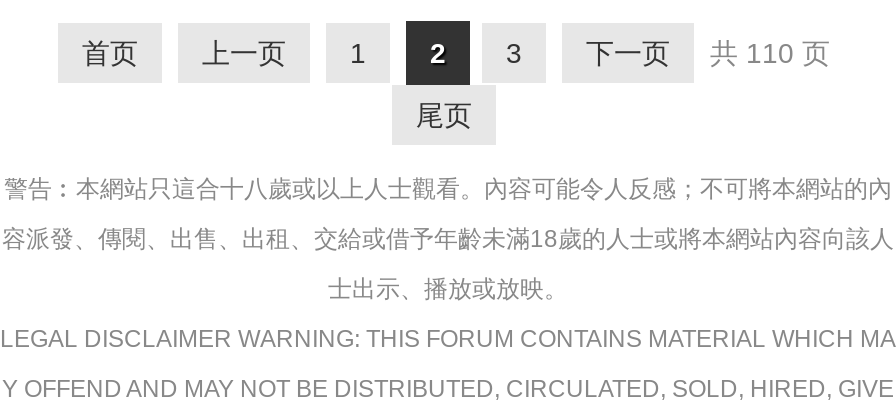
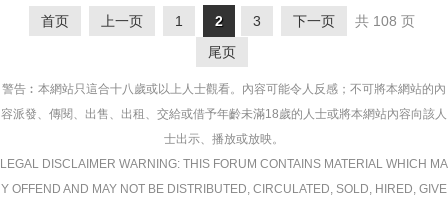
[82,37,838,69] 首页 上一页 1 2 3 下一页 共 110 页 -> [41,13,419,29] 首页 上一页 1 2 3 下一页 共 108 页

